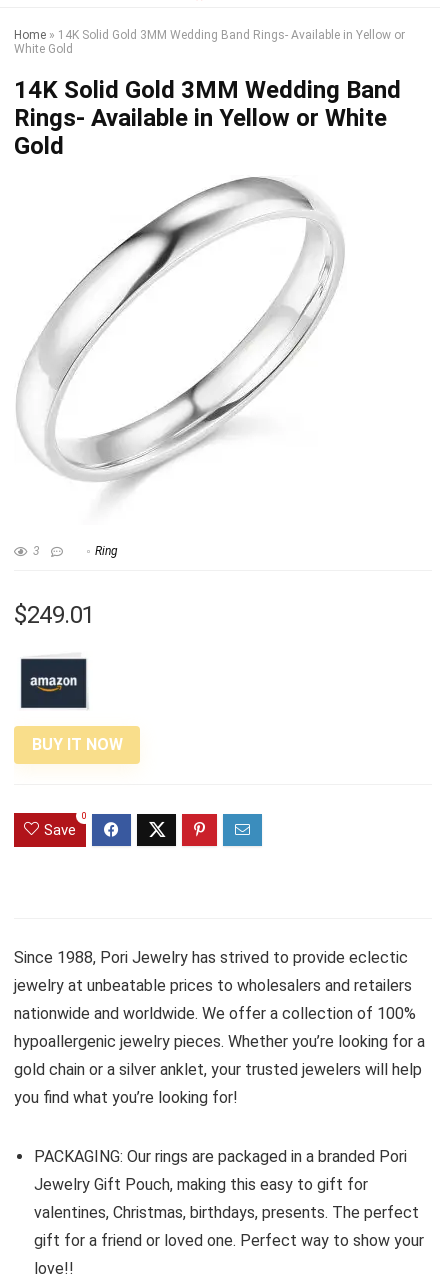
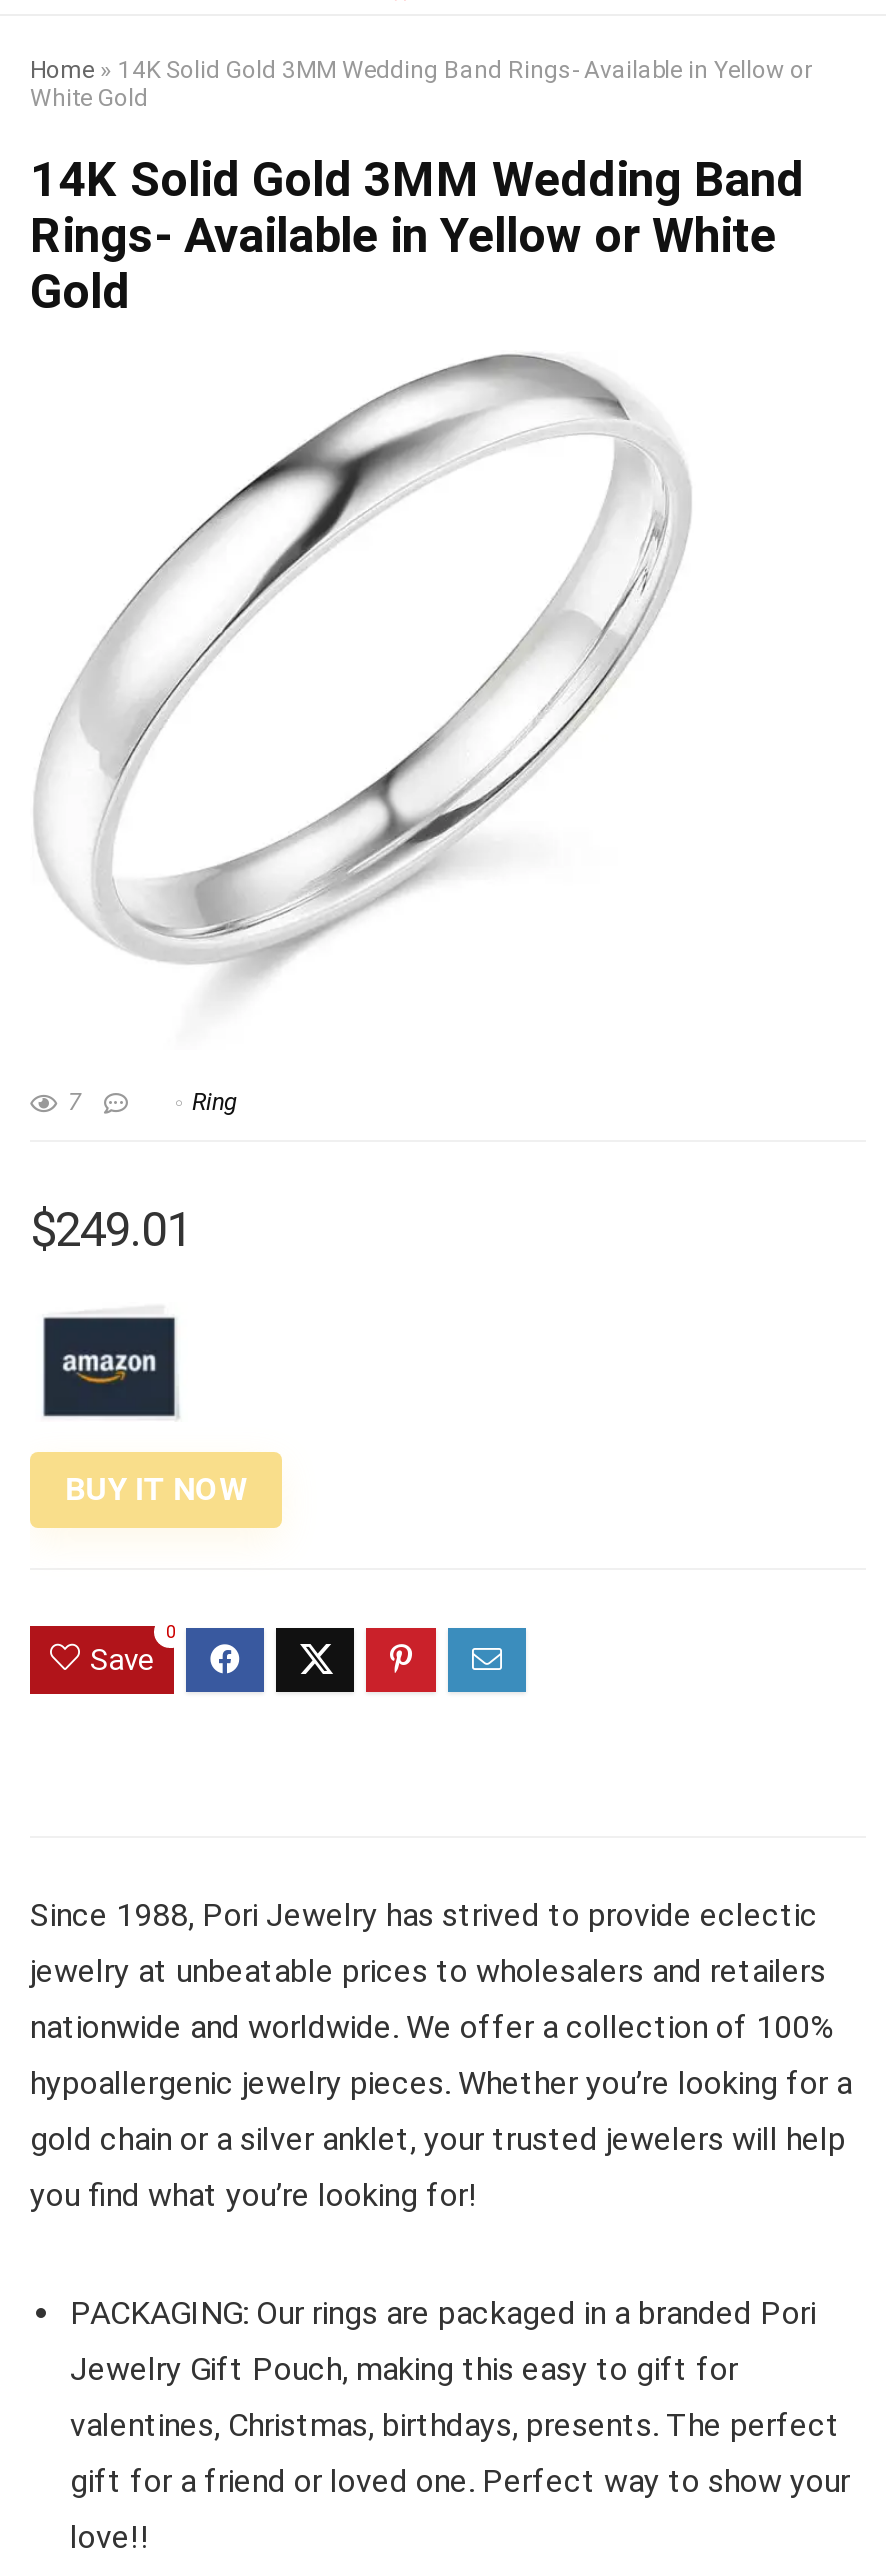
[33,544,40,558] 3 -> [68,1088,82,1116] 7

